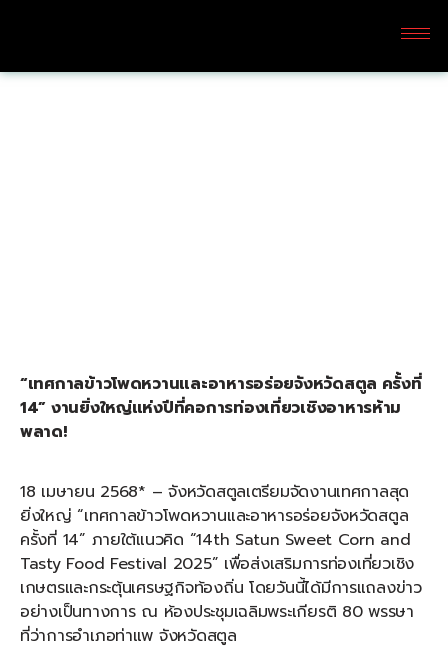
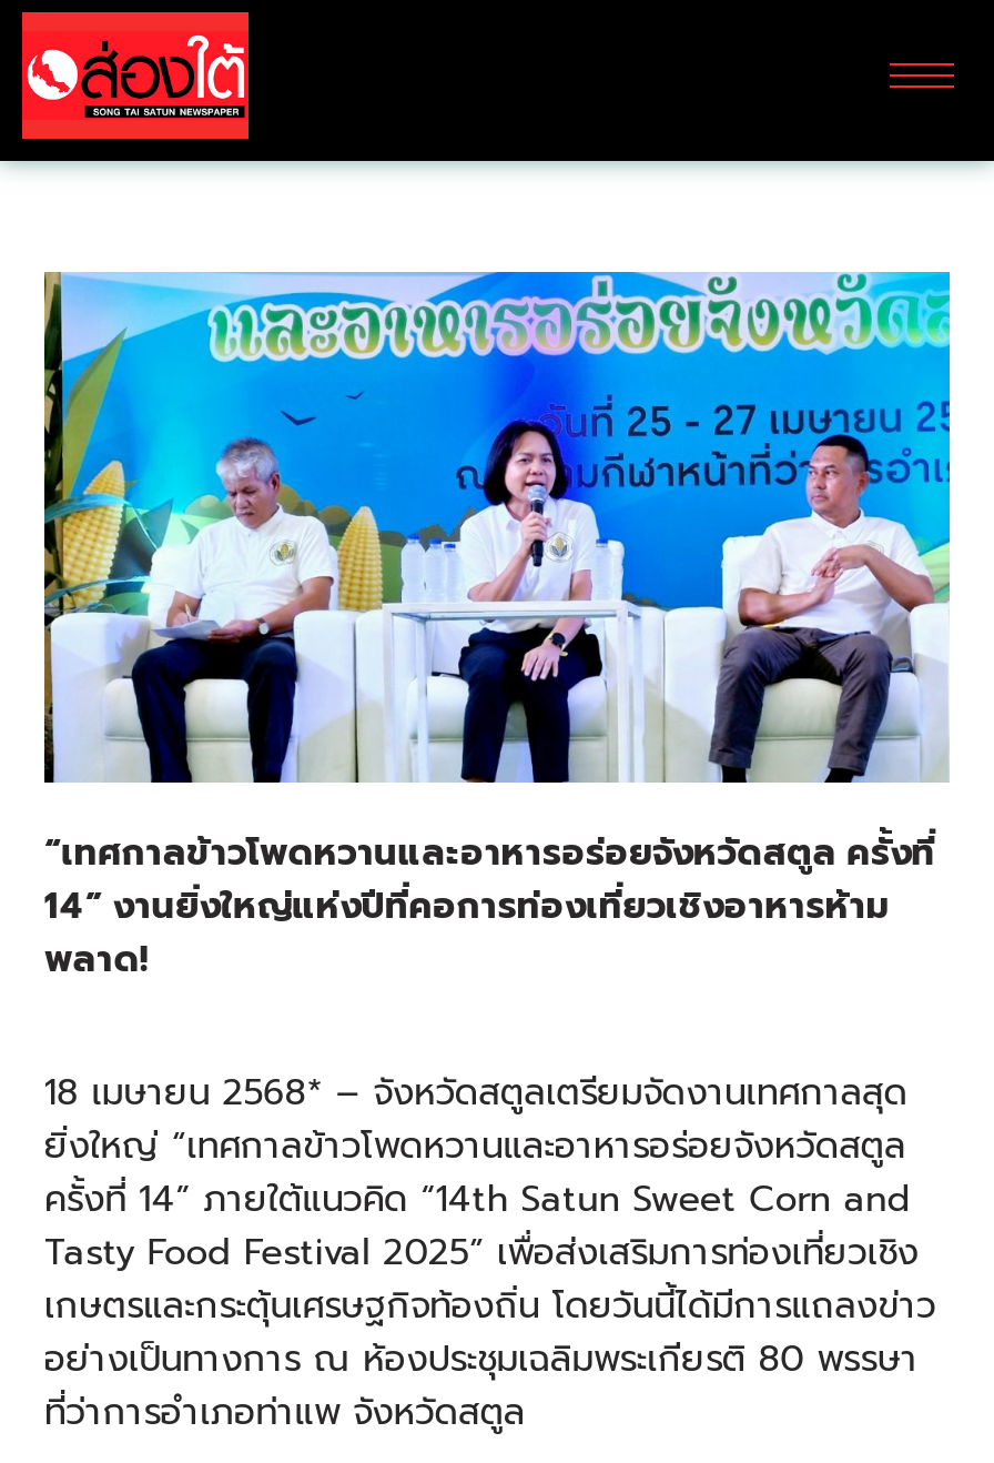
none -> [20,10,251,141] [image]
none -> [42,270,952,785] [image]

